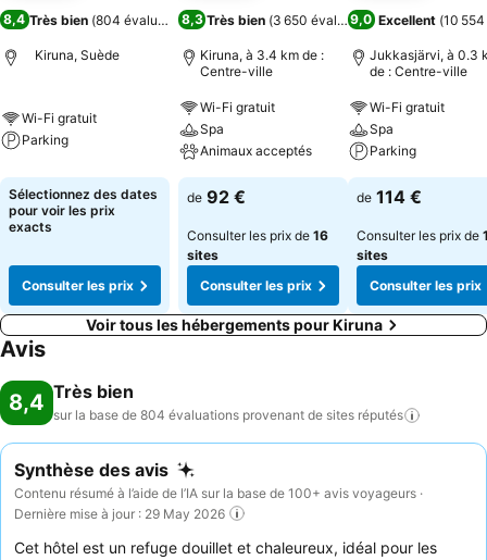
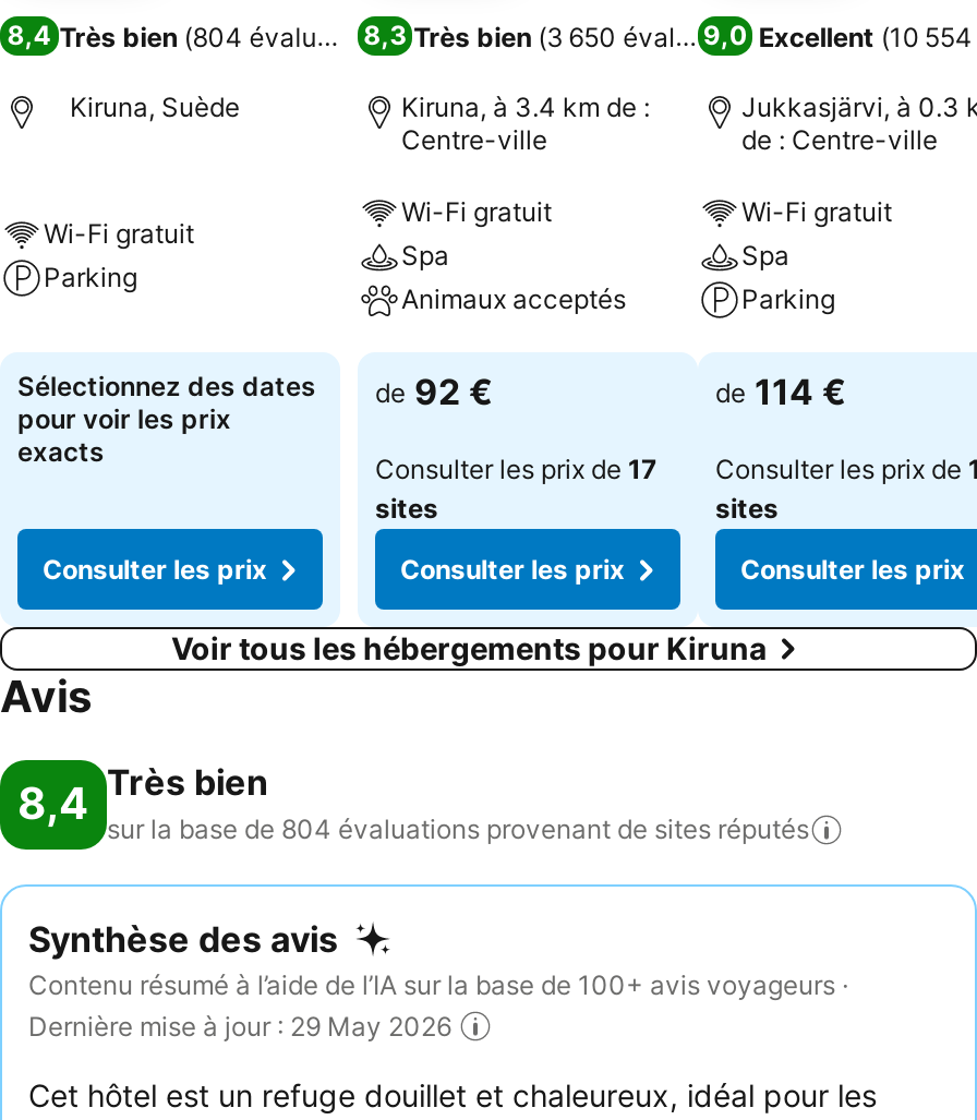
[187,227,328,244] Consulter les prix de 16 -> [375,453,656,485] Consulter les prix de 17

